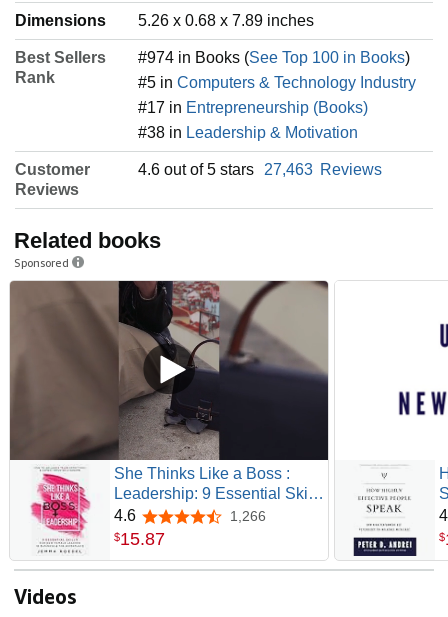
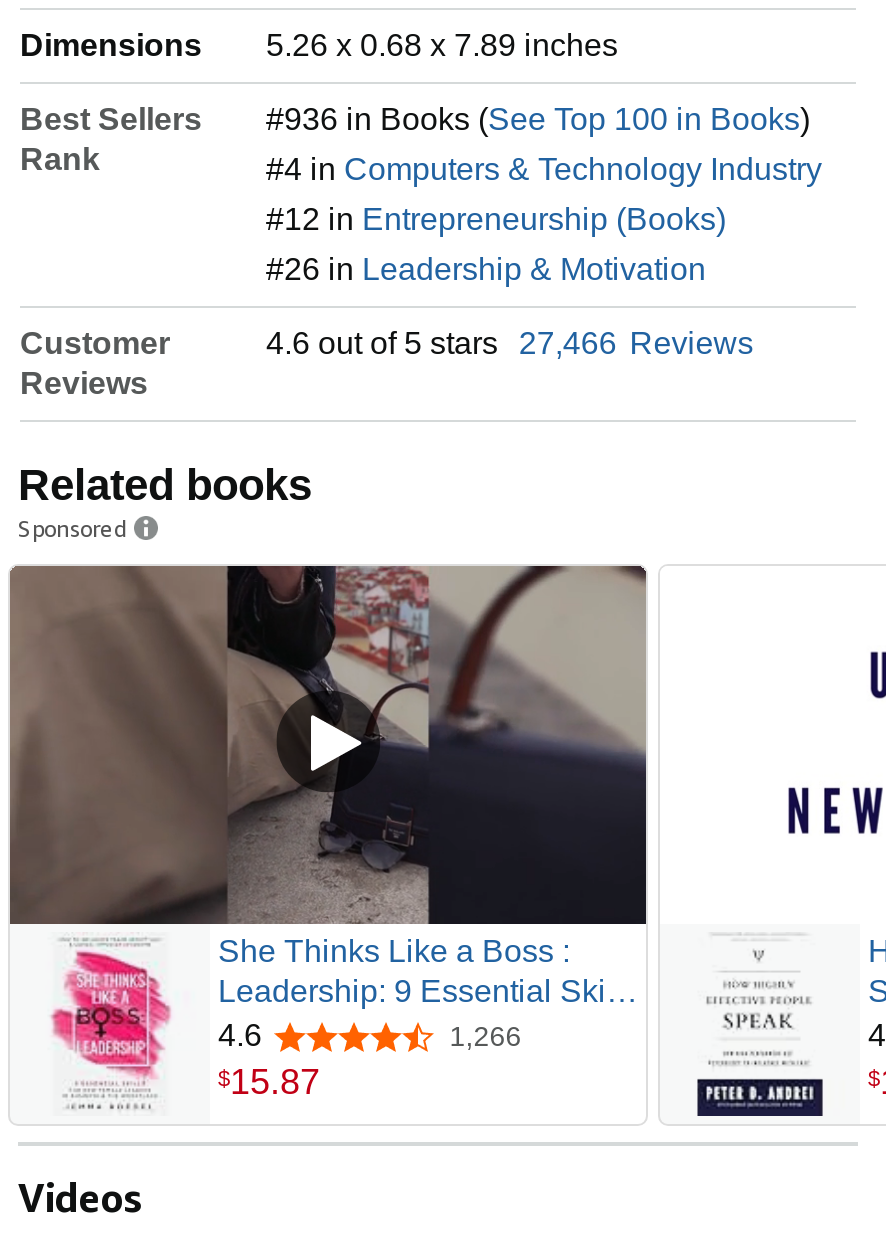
[138,49,410,66] #974 in Books (See Top 100 in Books) -> [266,102,810,136] #936 in Books (See Top 100 in Books)
[138,74,416,91] #5 in Computers & Technology Industry -> [266,152,822,186] #4 in Computers & Technology Industry
[138,99,368,116] #17 in Entrepreneurship (Books) -> [266,202,726,236] #12 in Entrepreneurship (Books)
[138,124,358,141] #38 in Leadership & Motivation -> [266,252,706,286] #26 in Leadership & Motivation
[138,161,382,178] 4.6 out of 5 stars 27,463 Reviews -> [266,326,754,360] 4.6 out of 5 stars 27,466 Reviews

